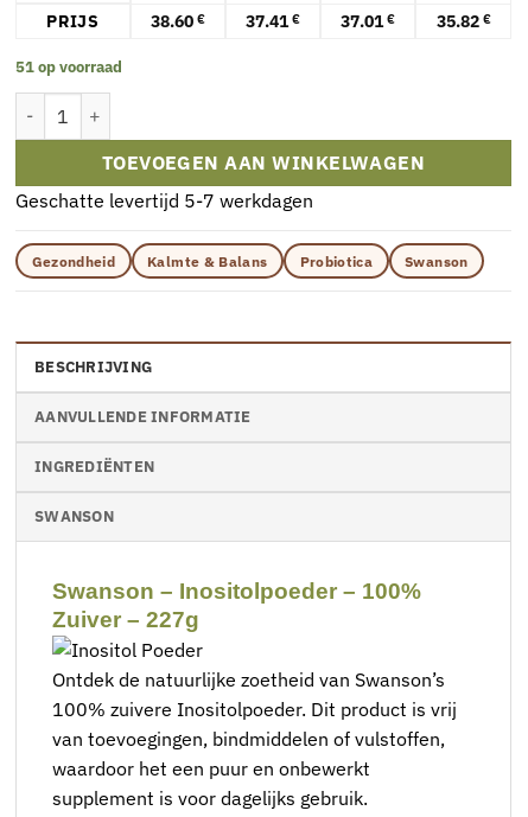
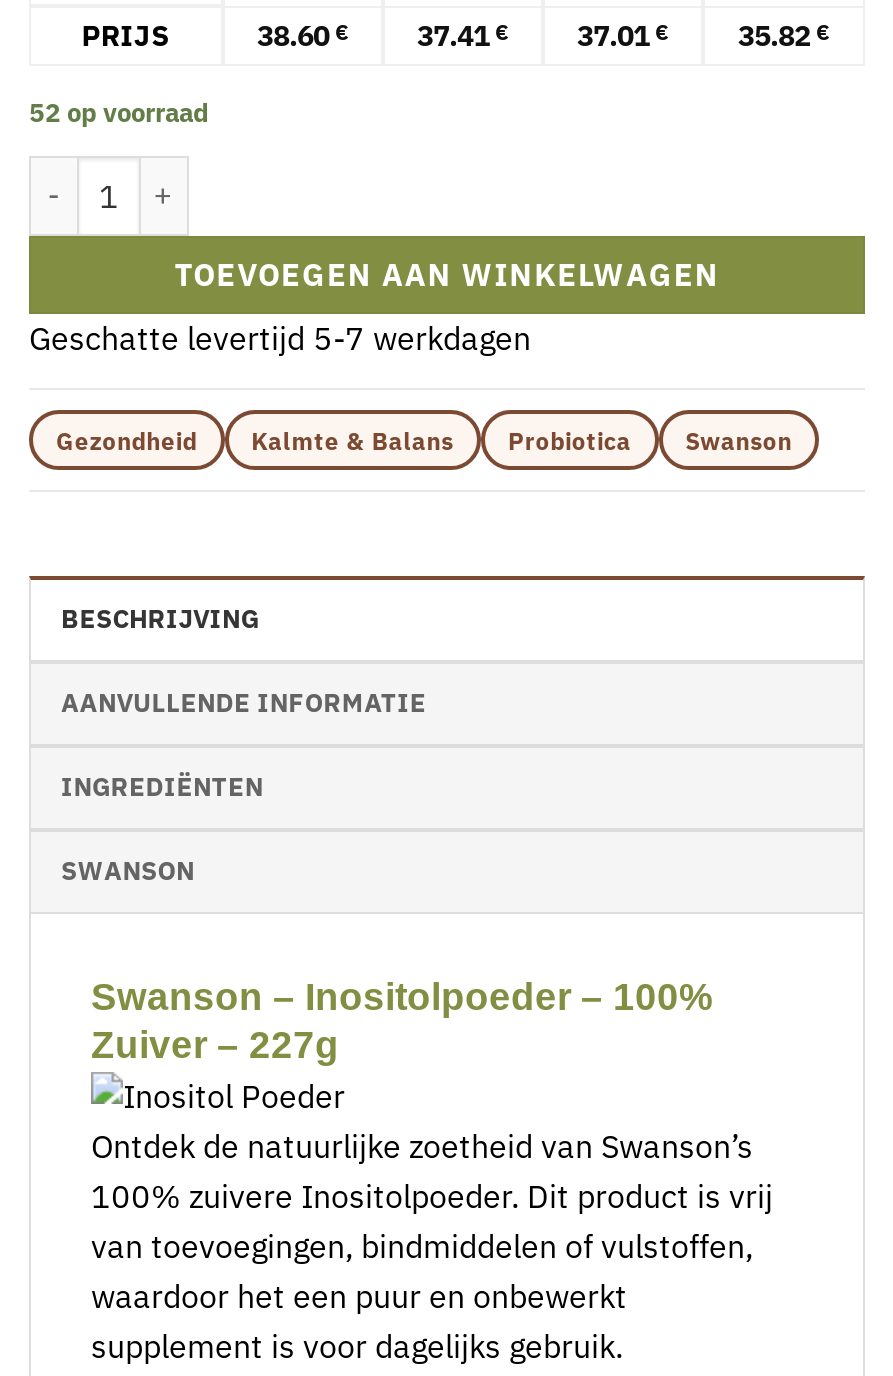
[15,57,122,77] 51 op voorraad -> [29,96,209,130] 52 op voorraad

